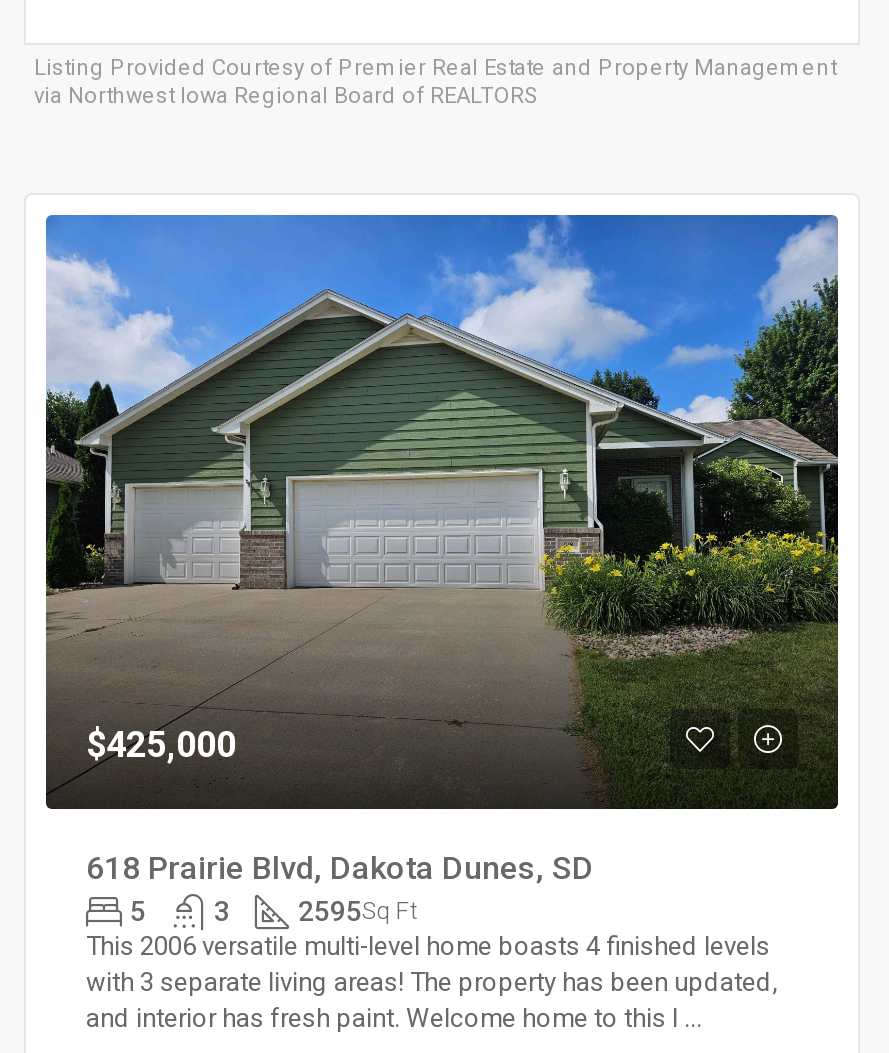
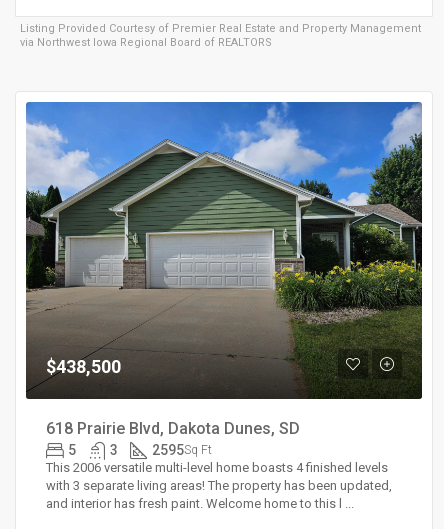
[86,723,236,765] $425,000 -> [46,356,121,377] $438,500

